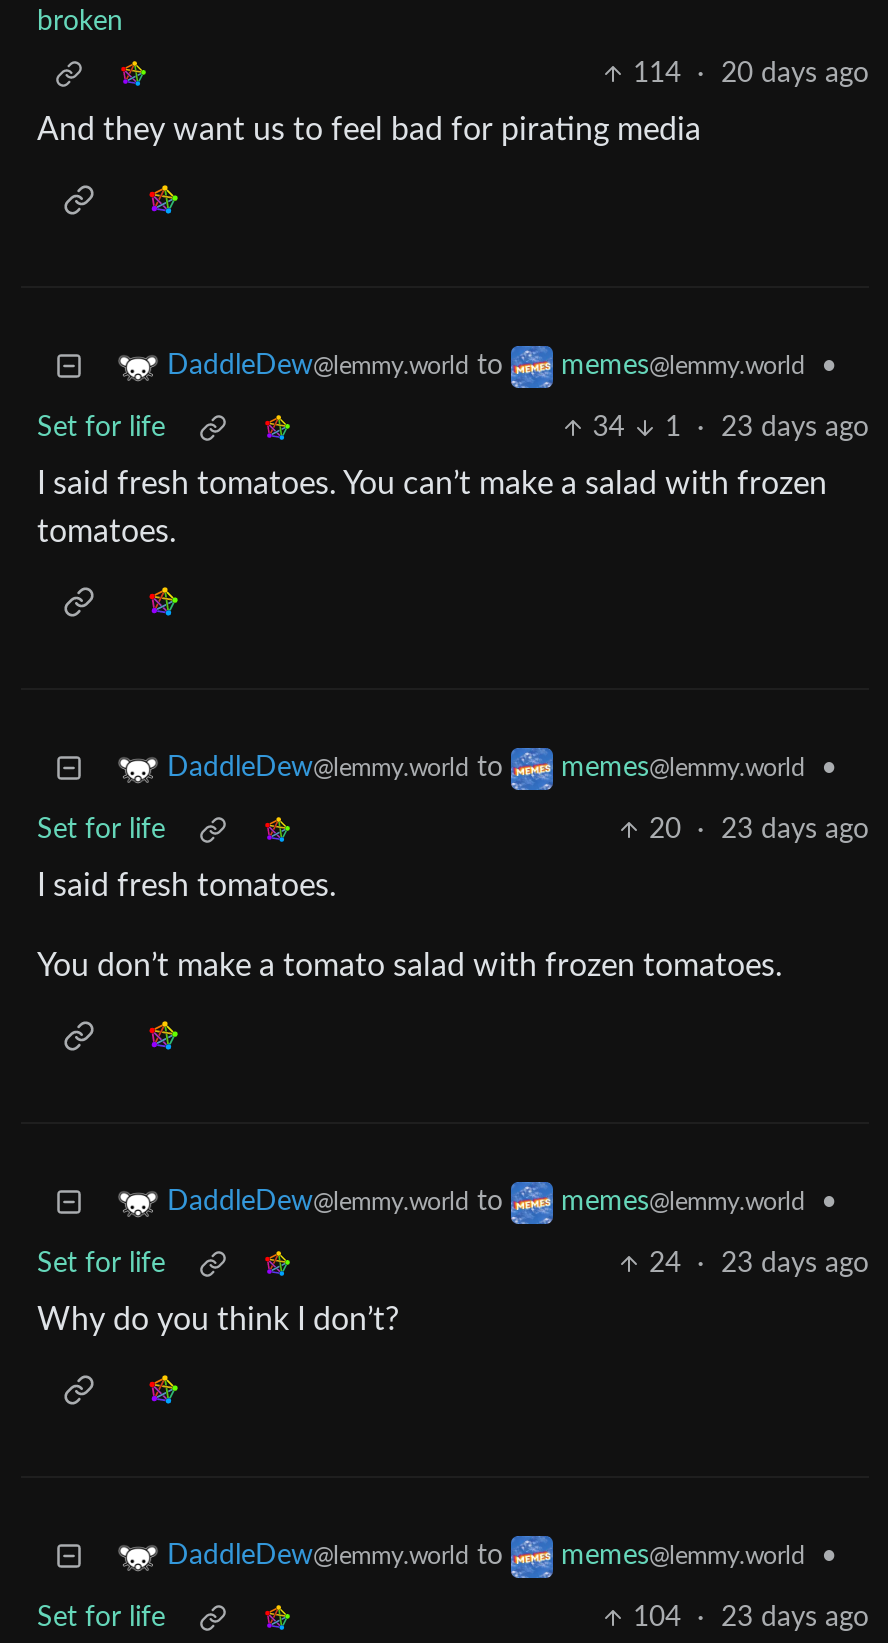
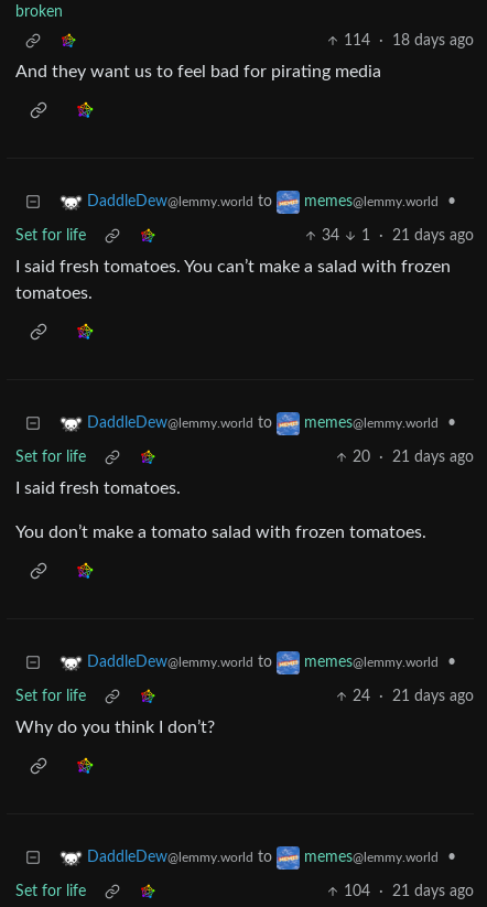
[633,60,869,88] 114 · 20 days ago -> [344,33,474,49] 114 · 18 days ago
[593,414,869,442] 34 1 · 23 days ago -> [322,228,474,244] 34 1 · 21 days ago
[649,816,869,844] 20 · 23 days ago -> [353,450,474,465] 20 · 21 days ago
[649,1250,869,1278] 24 · 23 days ago -> [353,689,474,704] 24 · 21 days ago
[633,1604,869,1632] 104 · 23 days ago -> [344,884,474,900] 104 · 21 days ago

